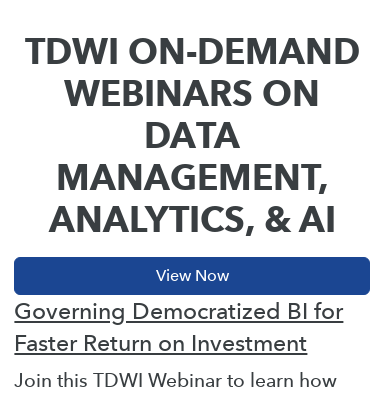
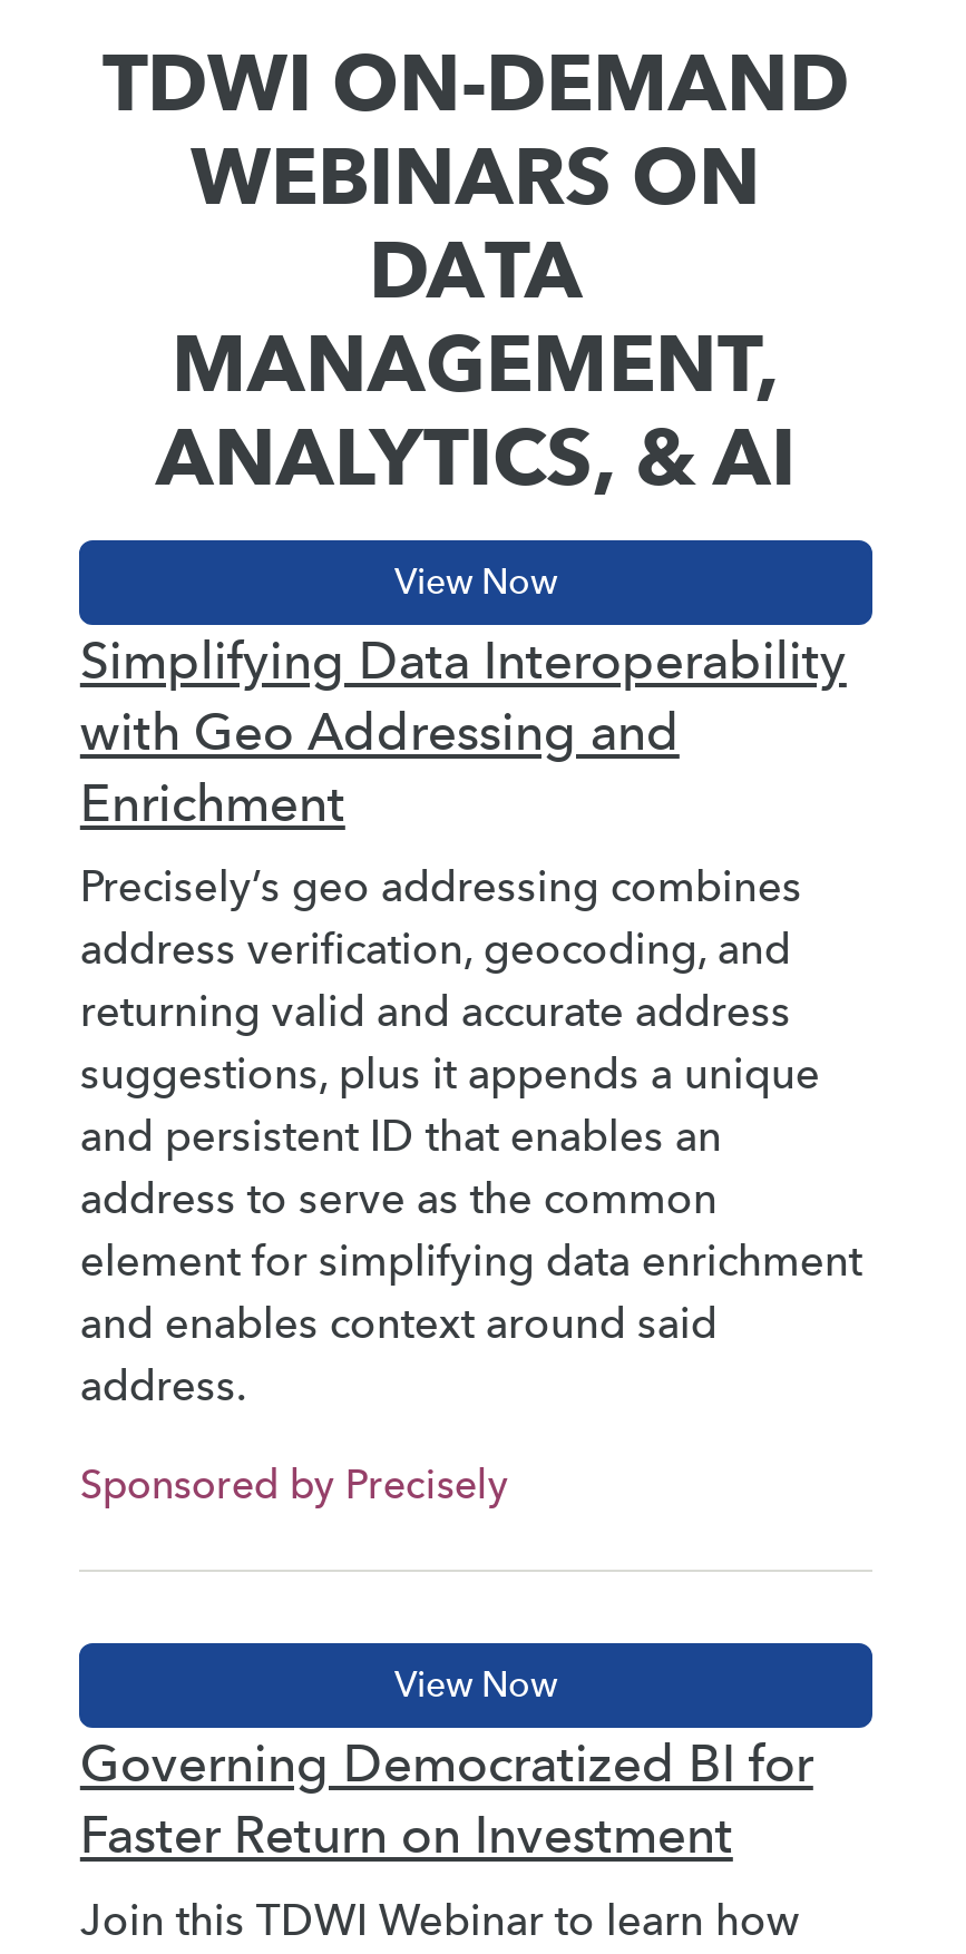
none -> [80,629,862,1510] Simplifying Data Interoperability | with Geo Addressing and | Enrichment | Precisely’s geo addressing combines | address verification, geocoding, and | returning valid and accurate address | suggestions, plus it appends a unique | and persistent ID that enables an | address to serve as the common | element for simplifying data enrichment | and enables context around said | address. | Sponsored by Precisely

